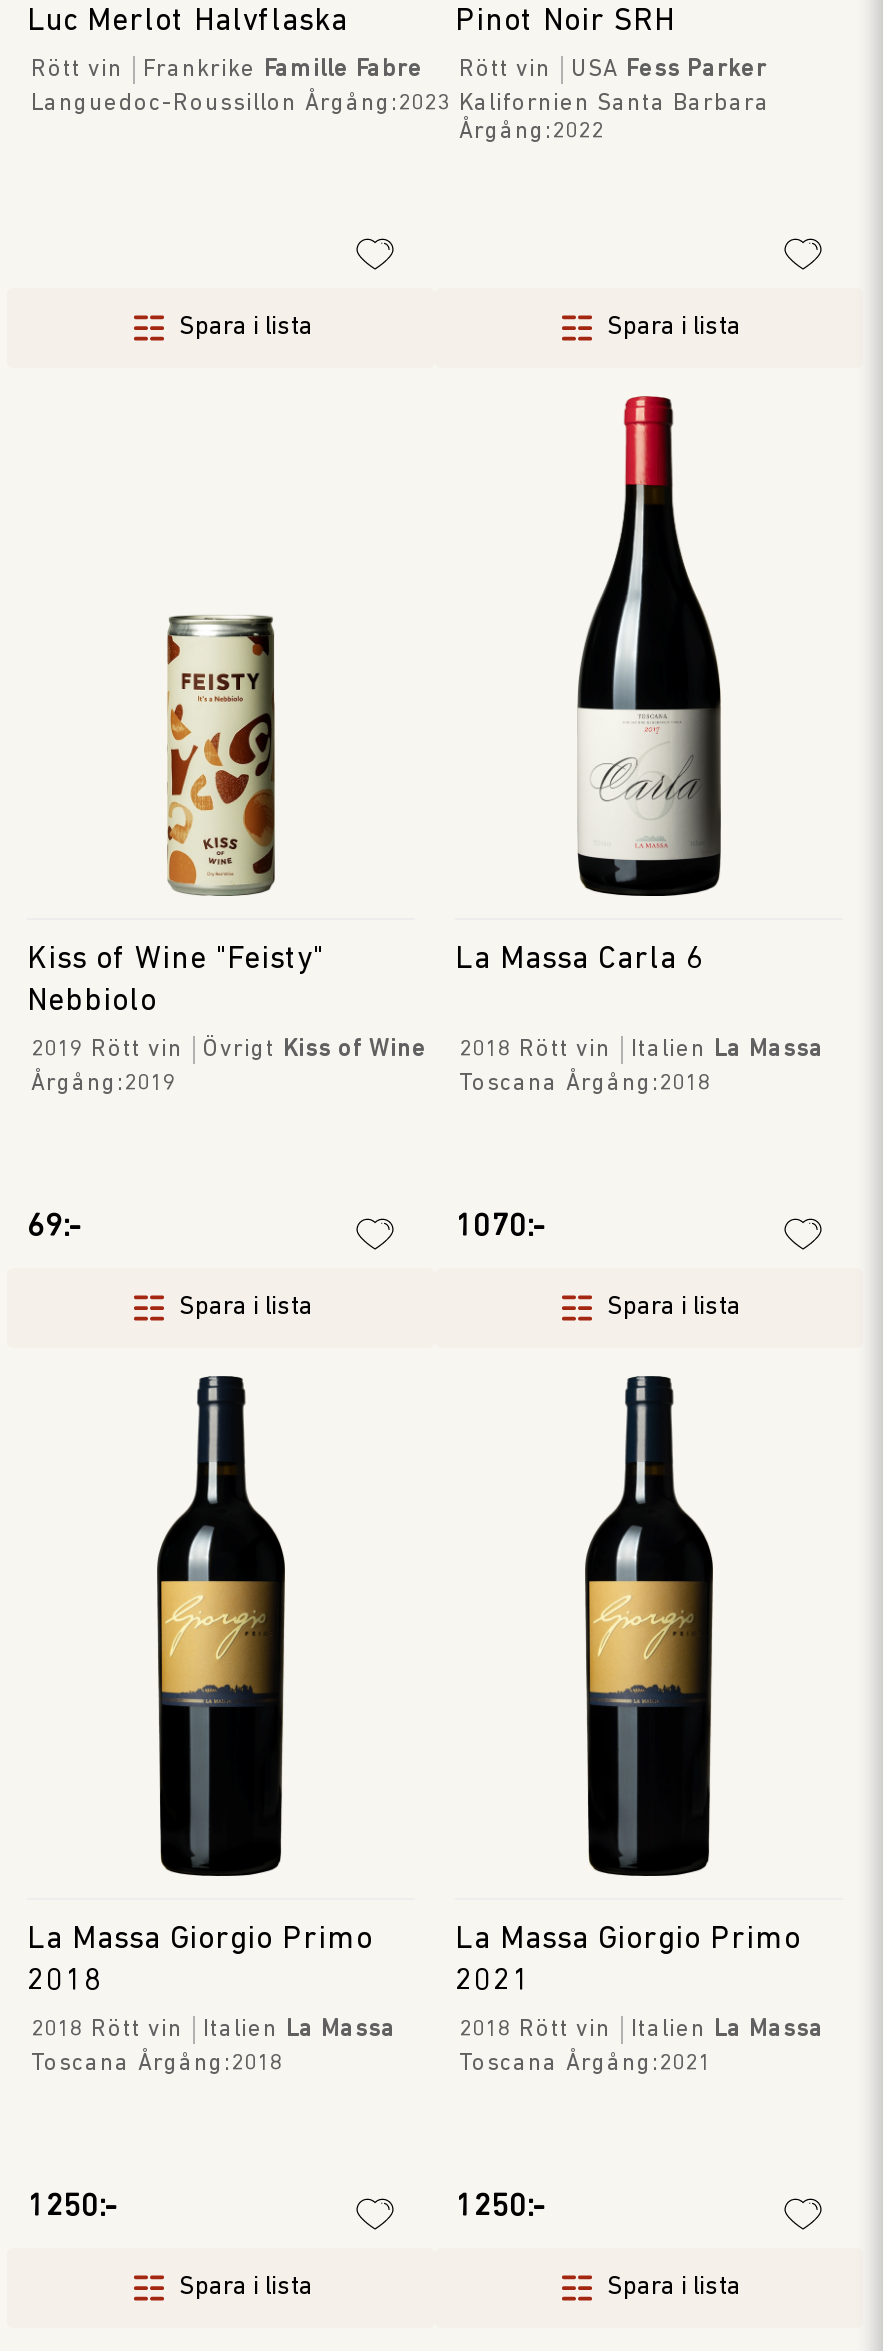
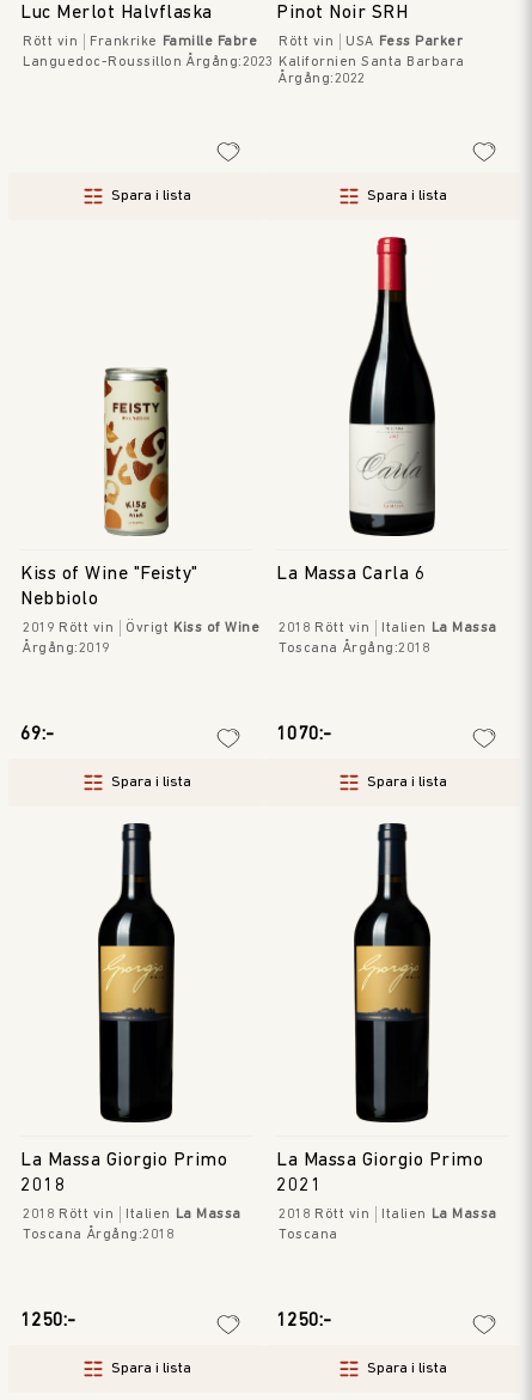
[459,2052,711,2076] Toscana Årgång: 2021 -> [279,1228,338,1242] Toscana

